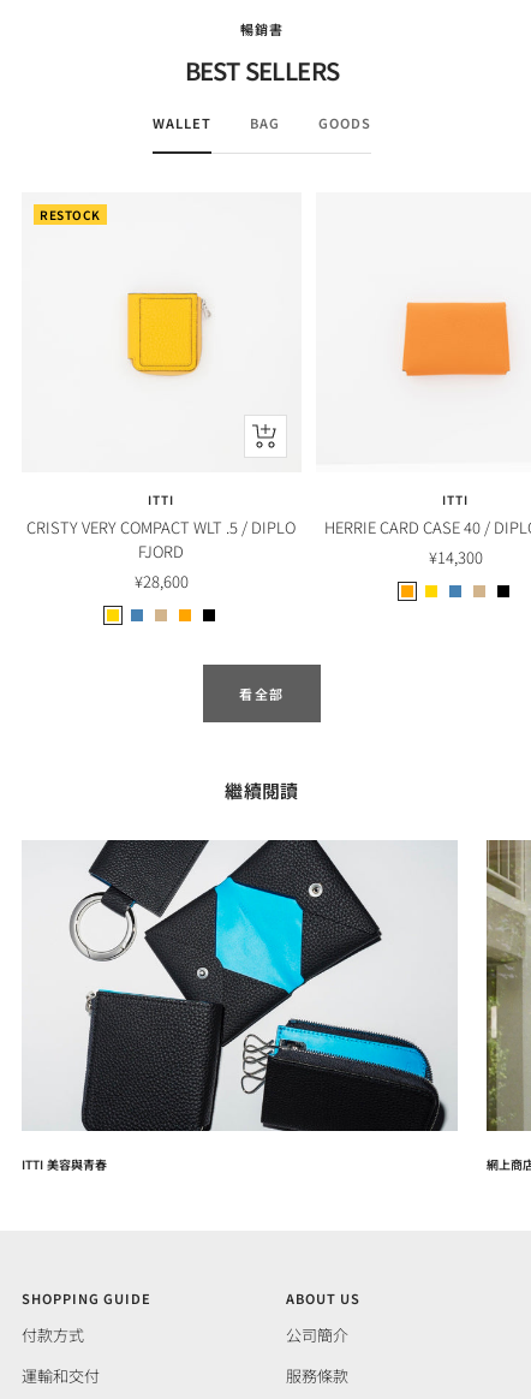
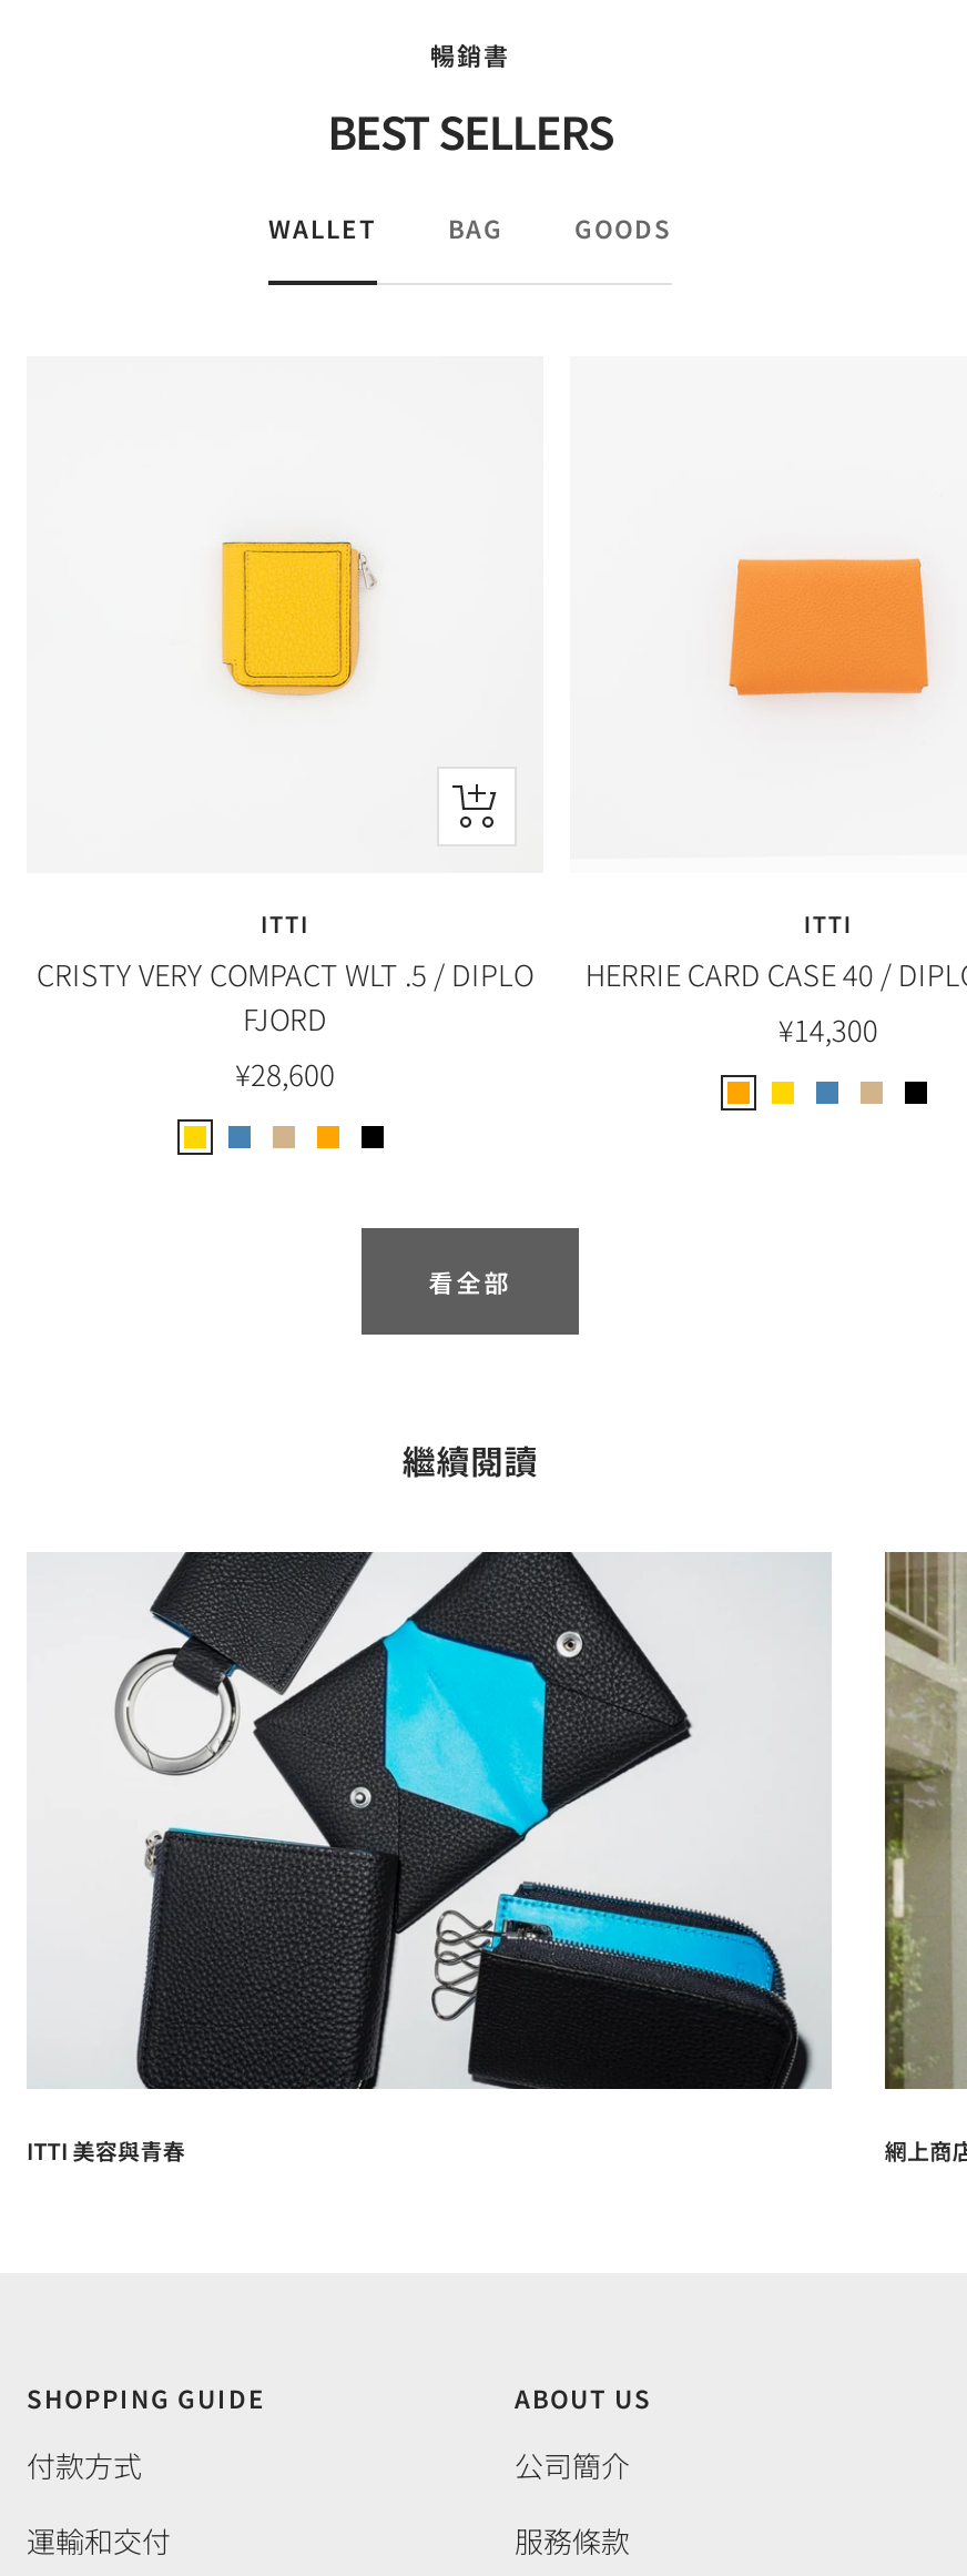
[40,206,100,224] RESTOCK -> none

